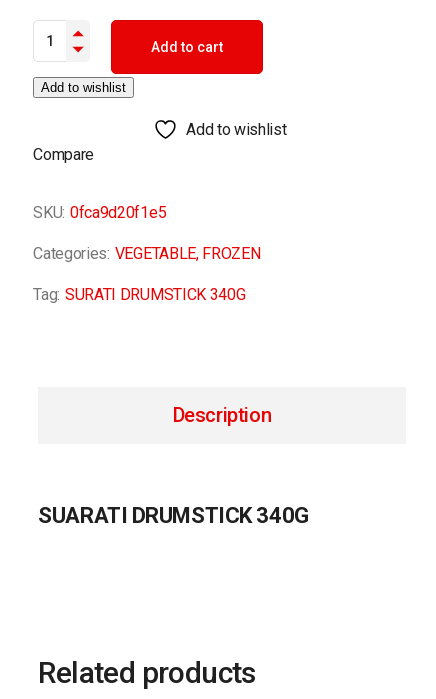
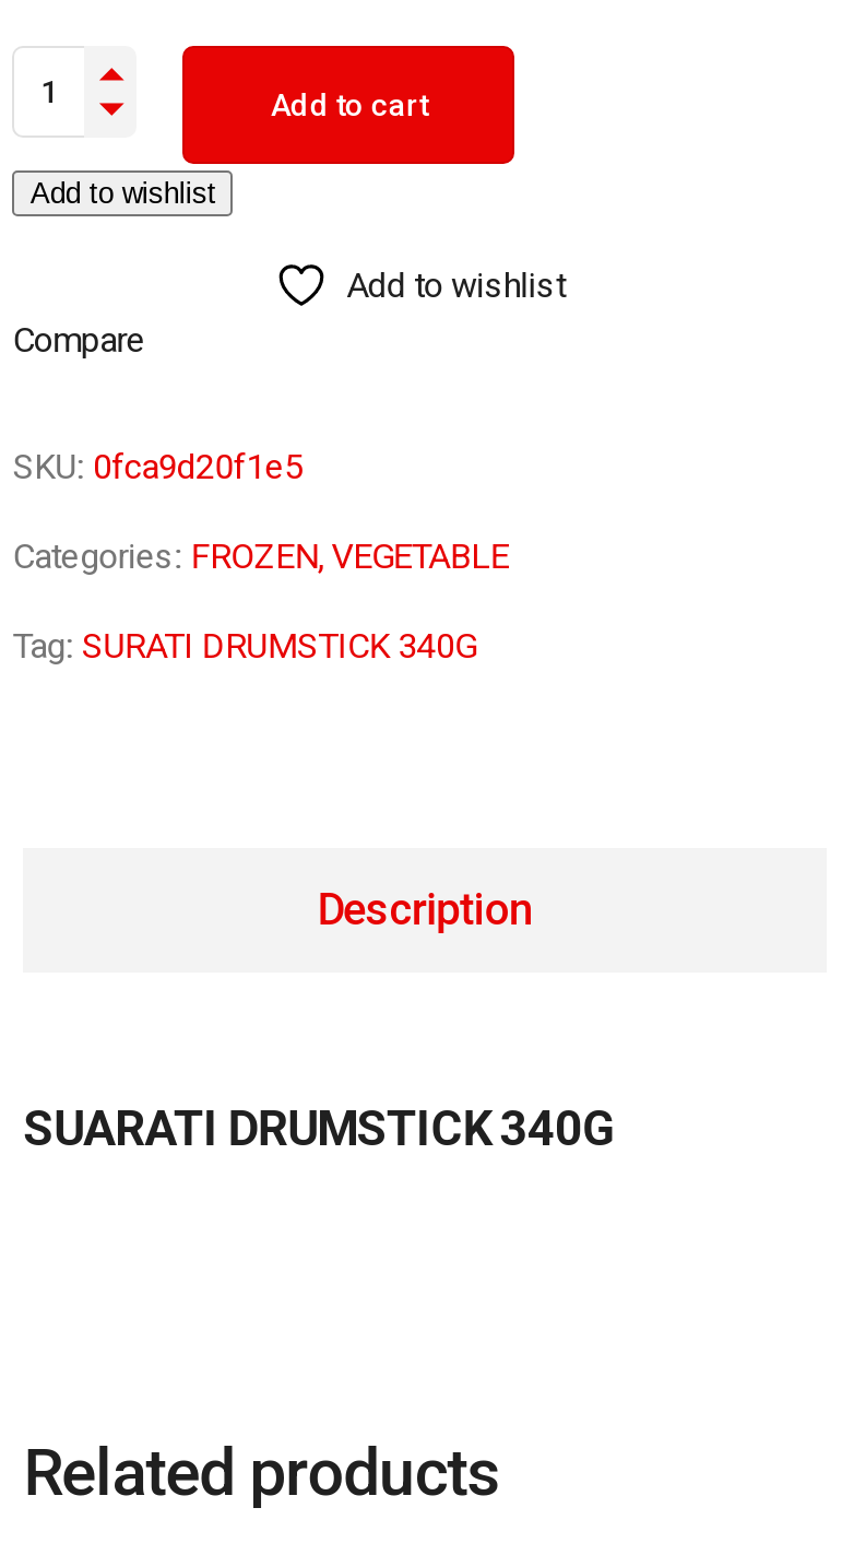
[33,244,260,263] Categories: VEGETABLE, FROZEN -> [13,535,509,577] Categories: FROZEN, VEGETABLE

